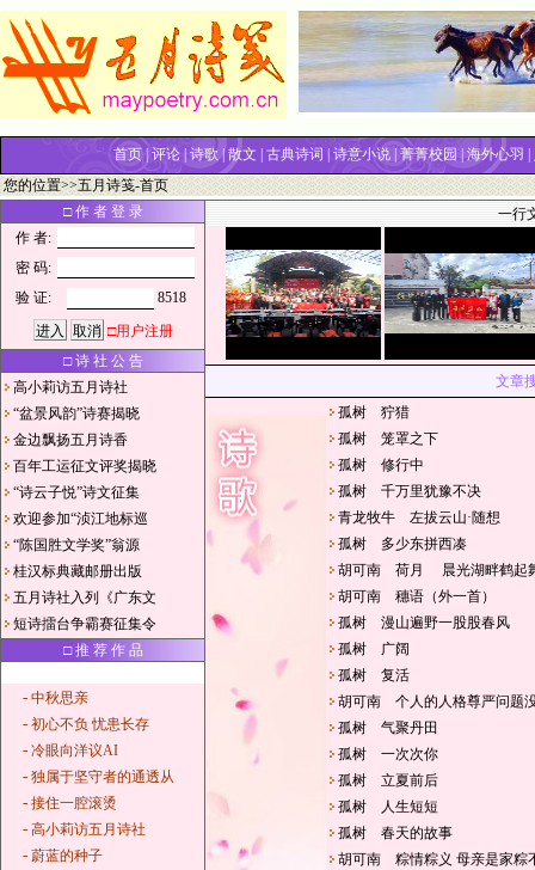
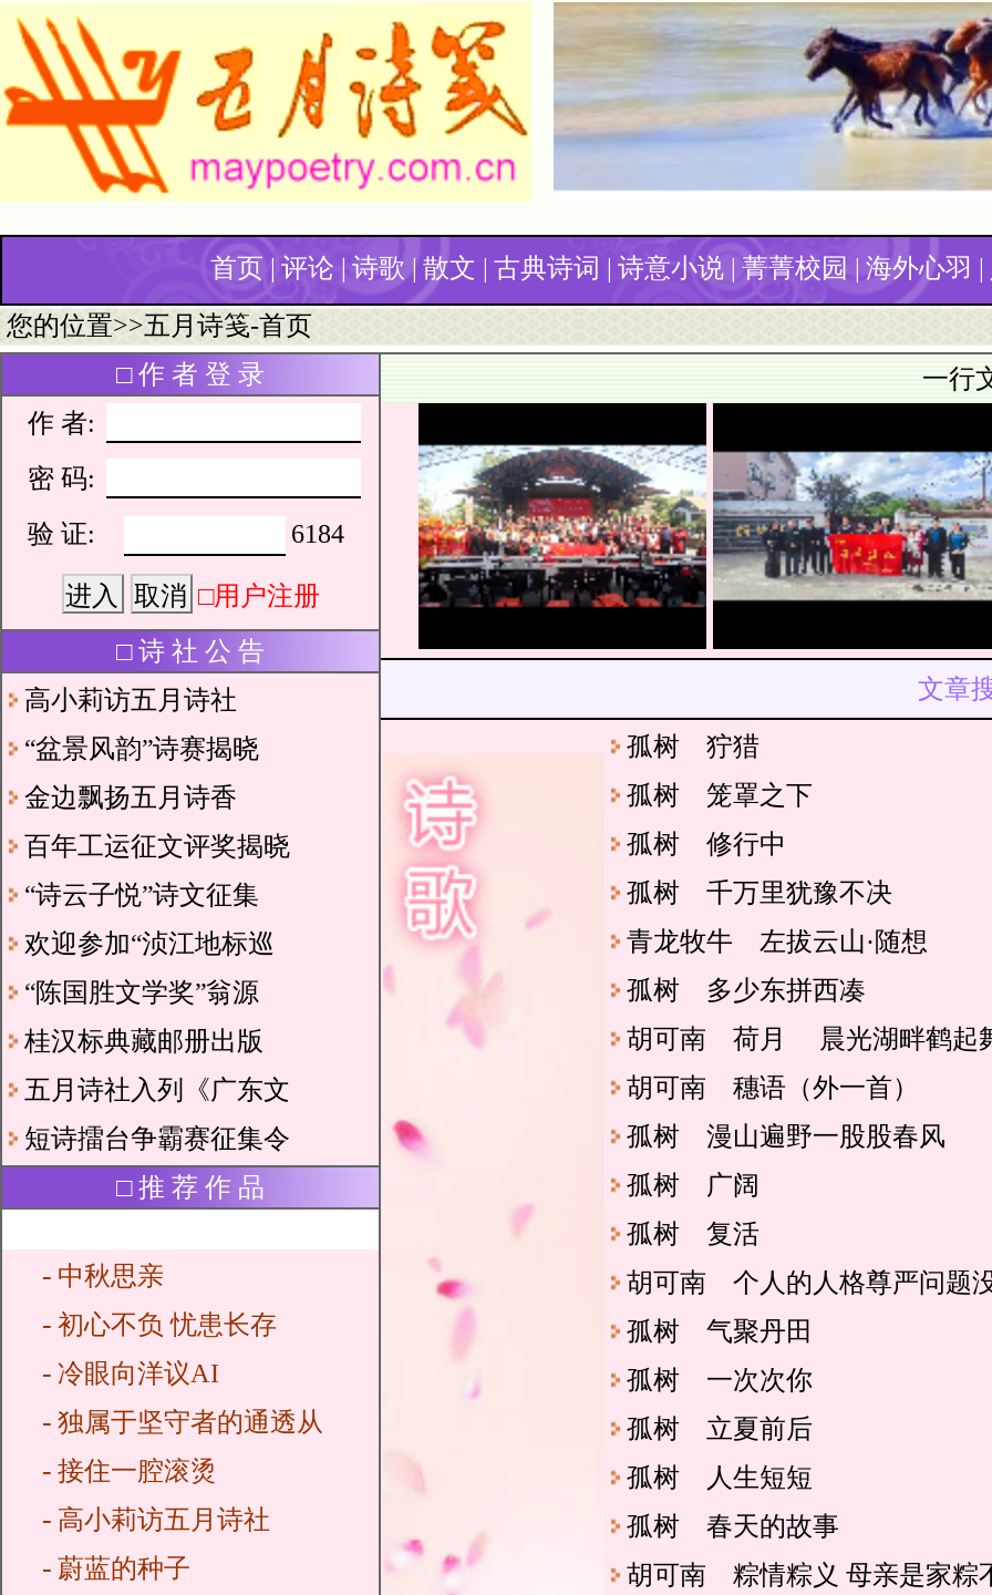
[153,289,186,306] 8518 -> [285,518,344,549] 6184

